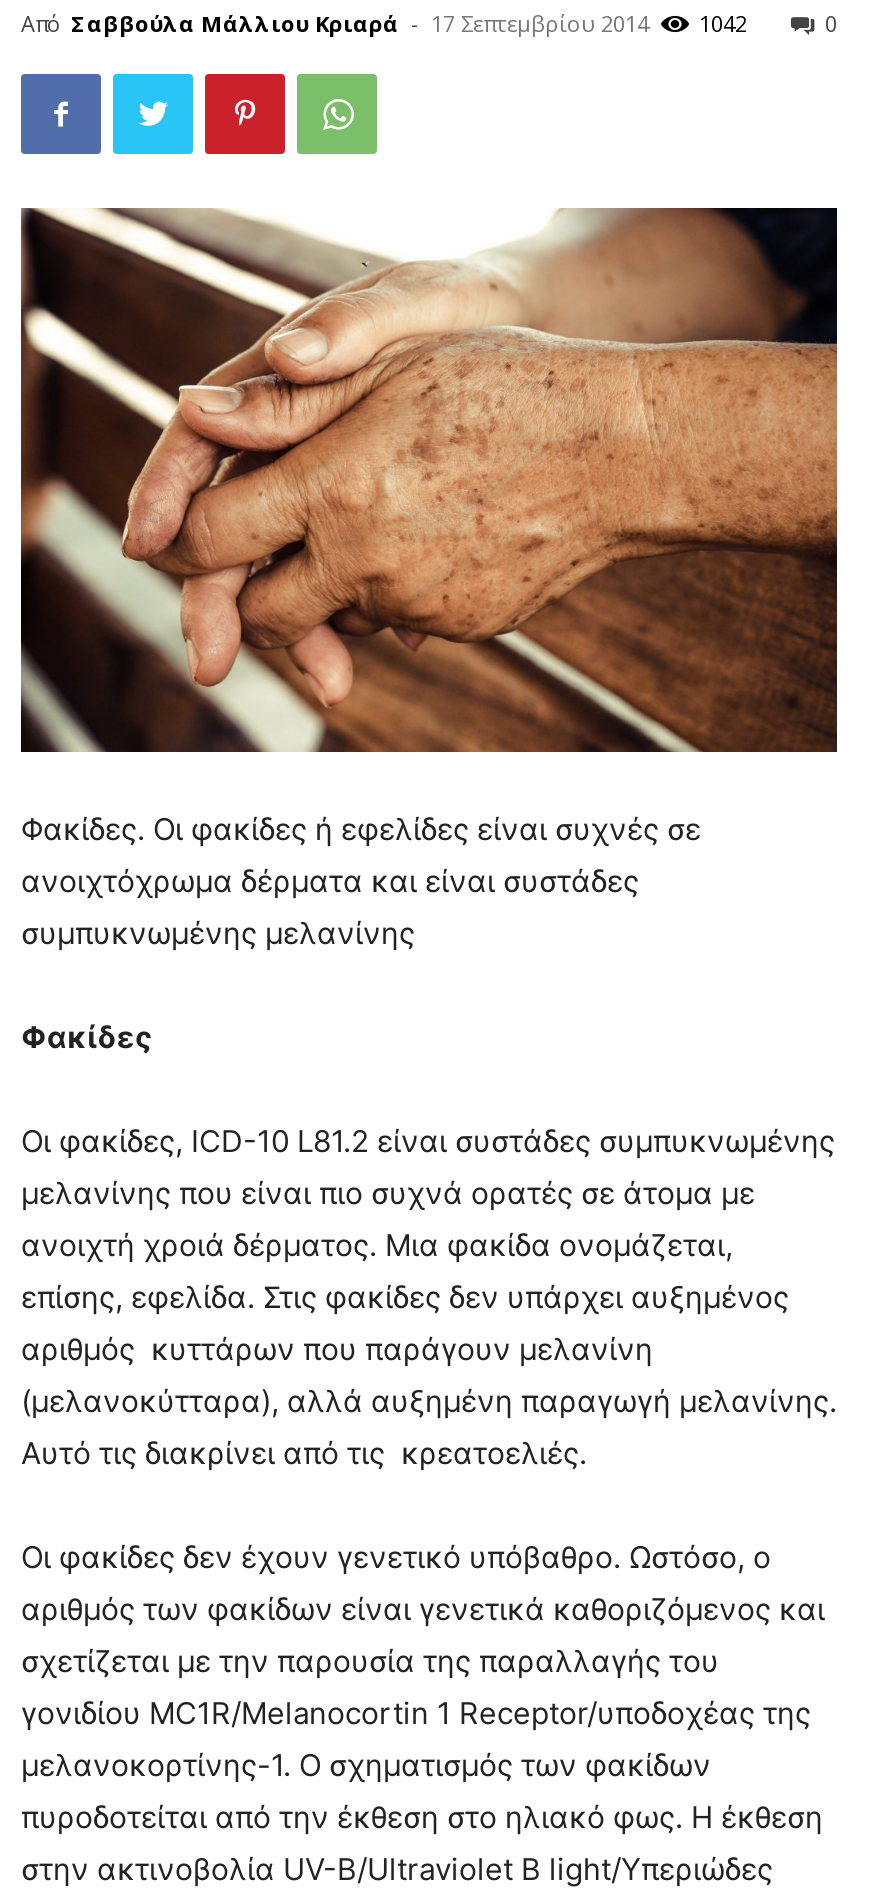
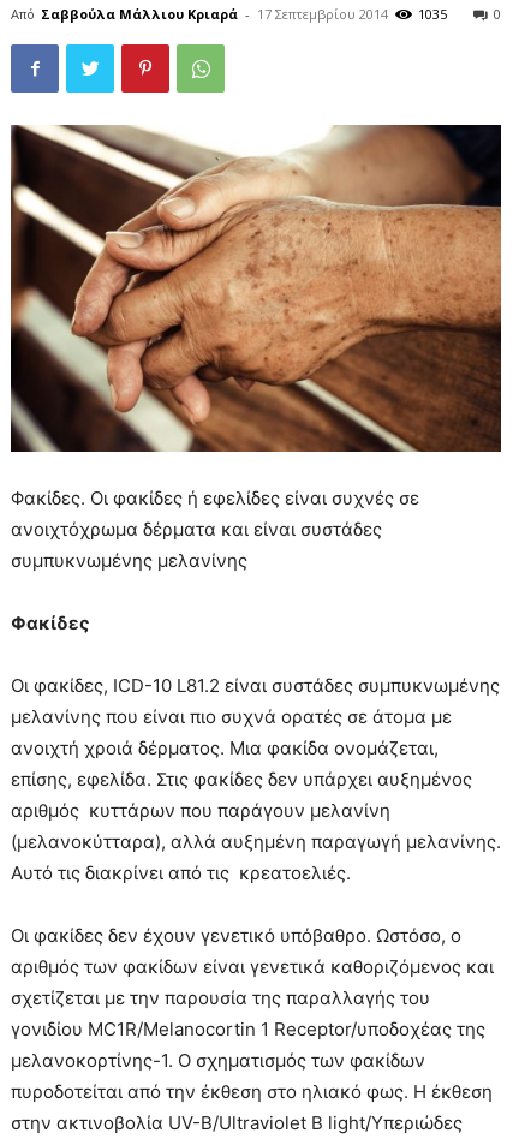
[21,8,747,38] Από Σαββούλα Μάλλιου Κριαρά - 17 Σεπτεμβρίου 2014 1042 -> [11,5,447,23] Από Σαββούλα Μάλλιου Κριαρά - 17 Σεπτεμβρίου 2014 1035

